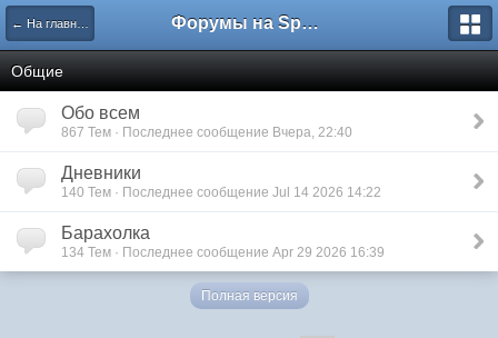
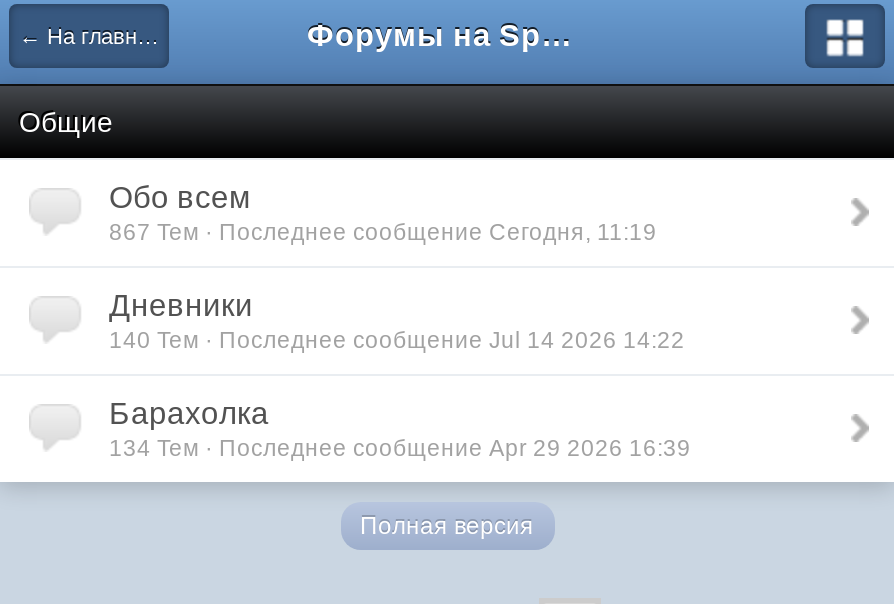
[61,125,352,139] 867 Тем · Последнее сообщение Вчера, 22:40 -> [109,218,657,244] 867 Тем · Последнее сообщение Сегодня, 11:19

